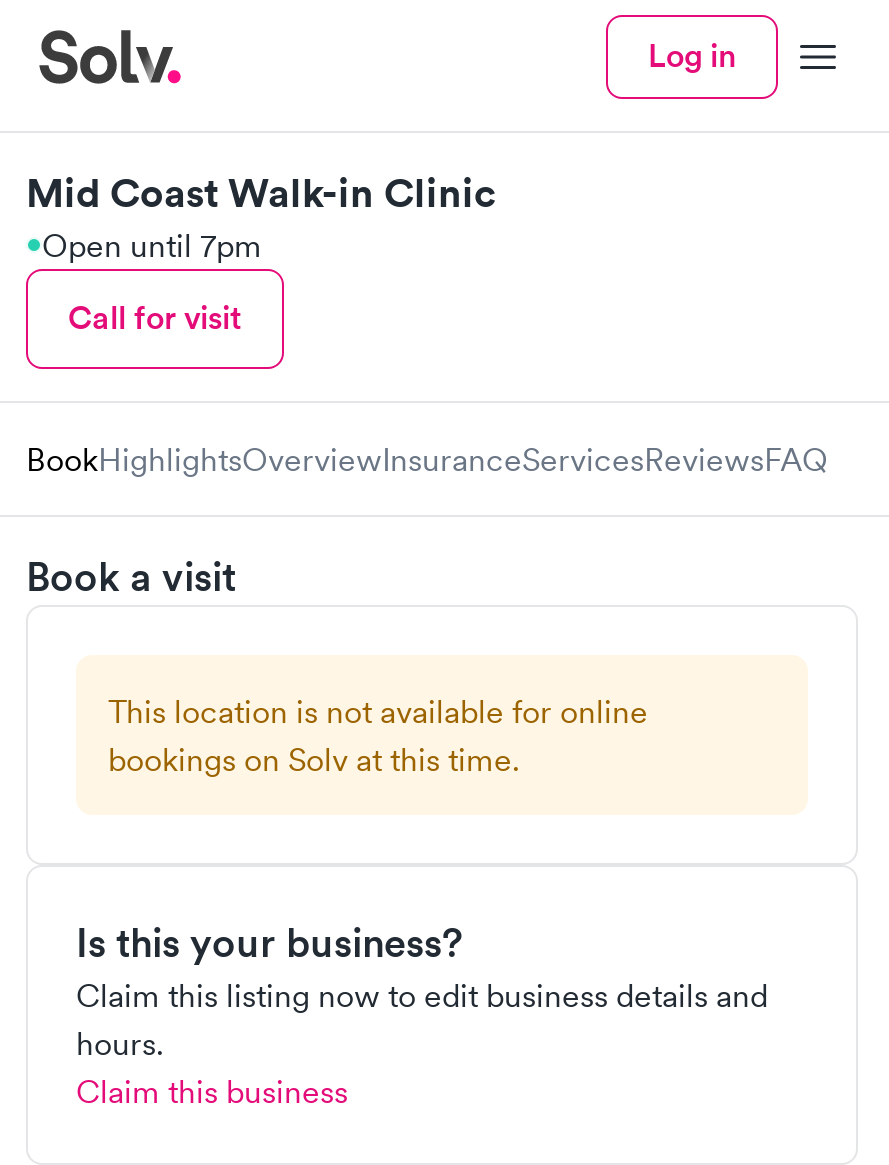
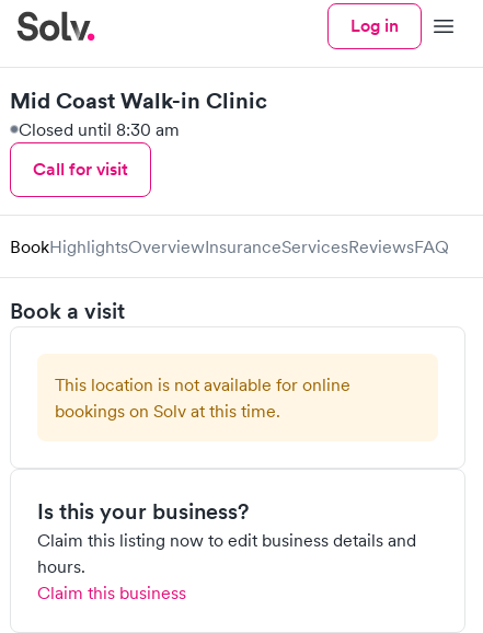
[42,225,262,265] Open until 7pm -> [19,118,180,140] Closed until 8:30 am

